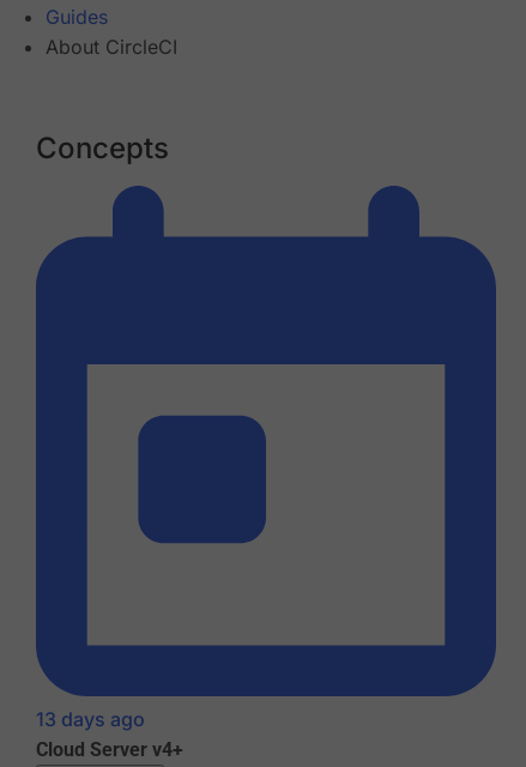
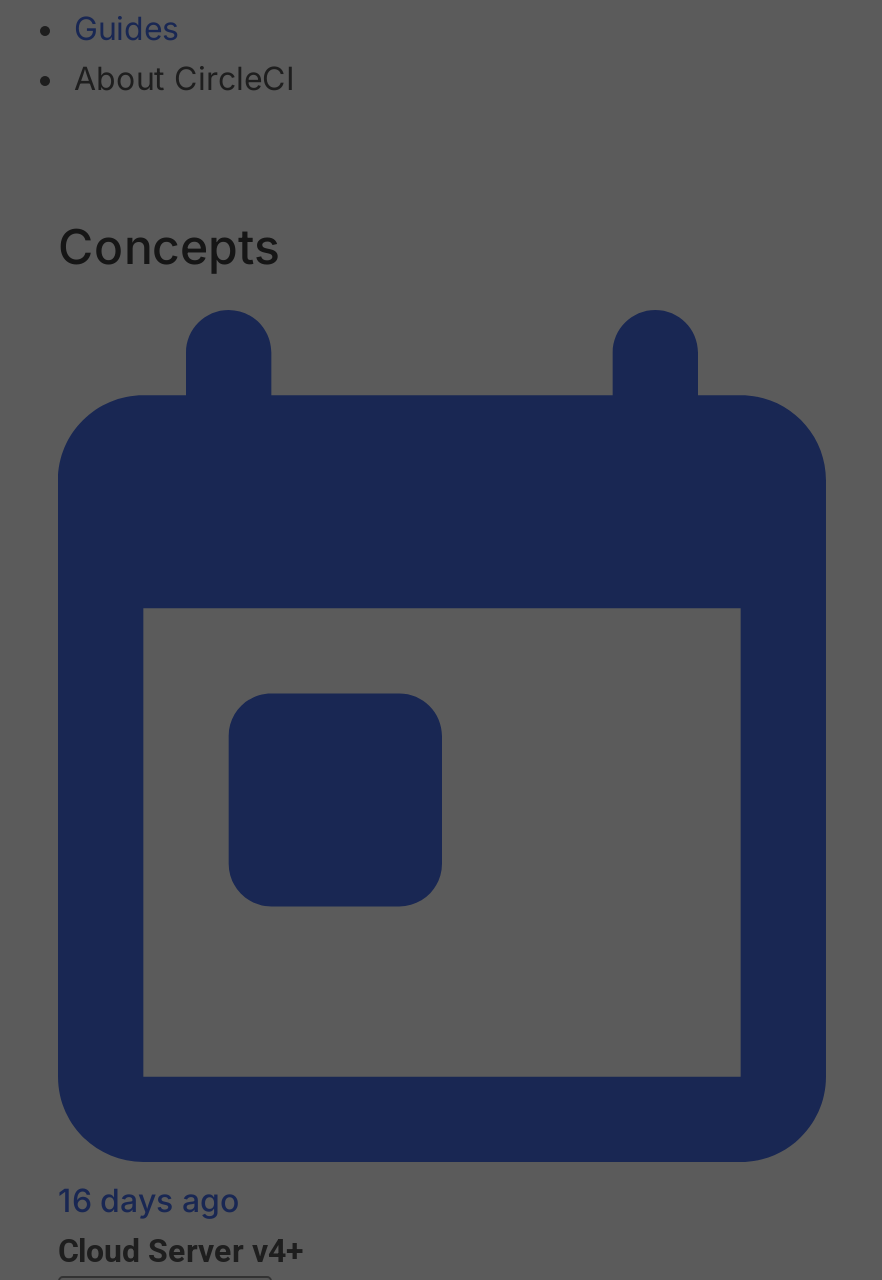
[36,708,145,732] 13 days ago -> [58,1181,240,1221] 16 days ago

